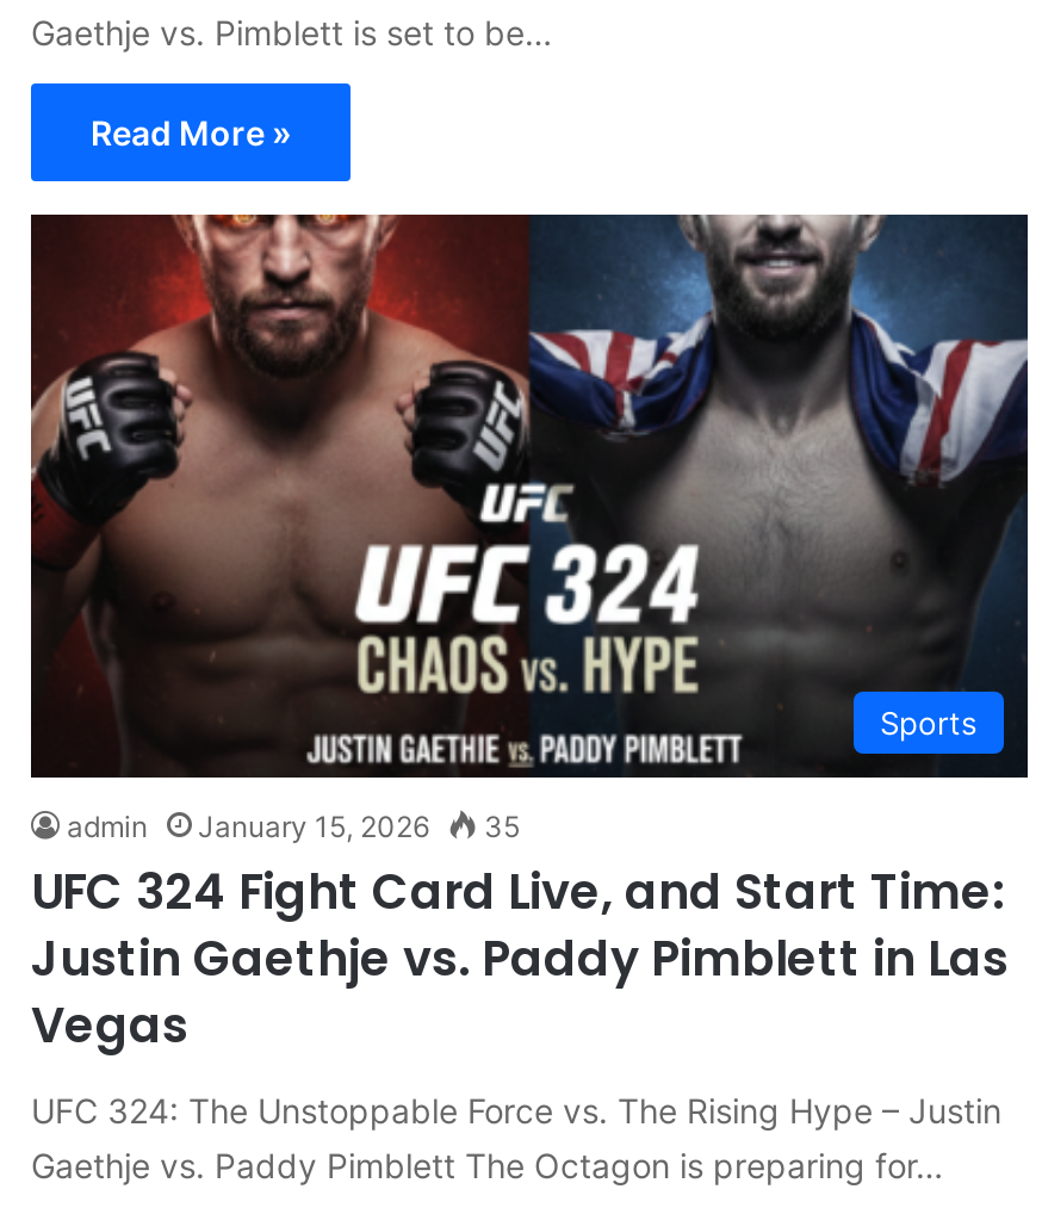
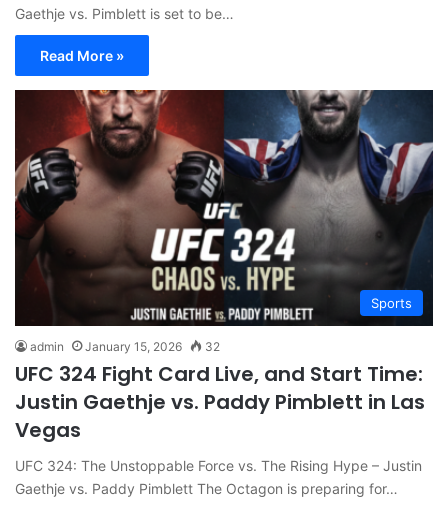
[67,808,520,844] admin January 15, 2026 35 -> [30,339,220,354] admin January 15, 2026 32

